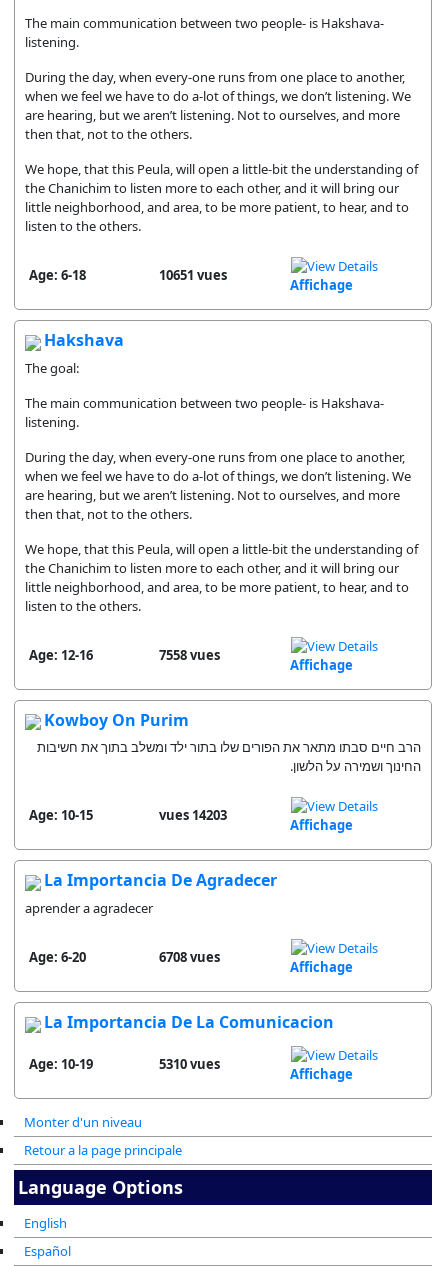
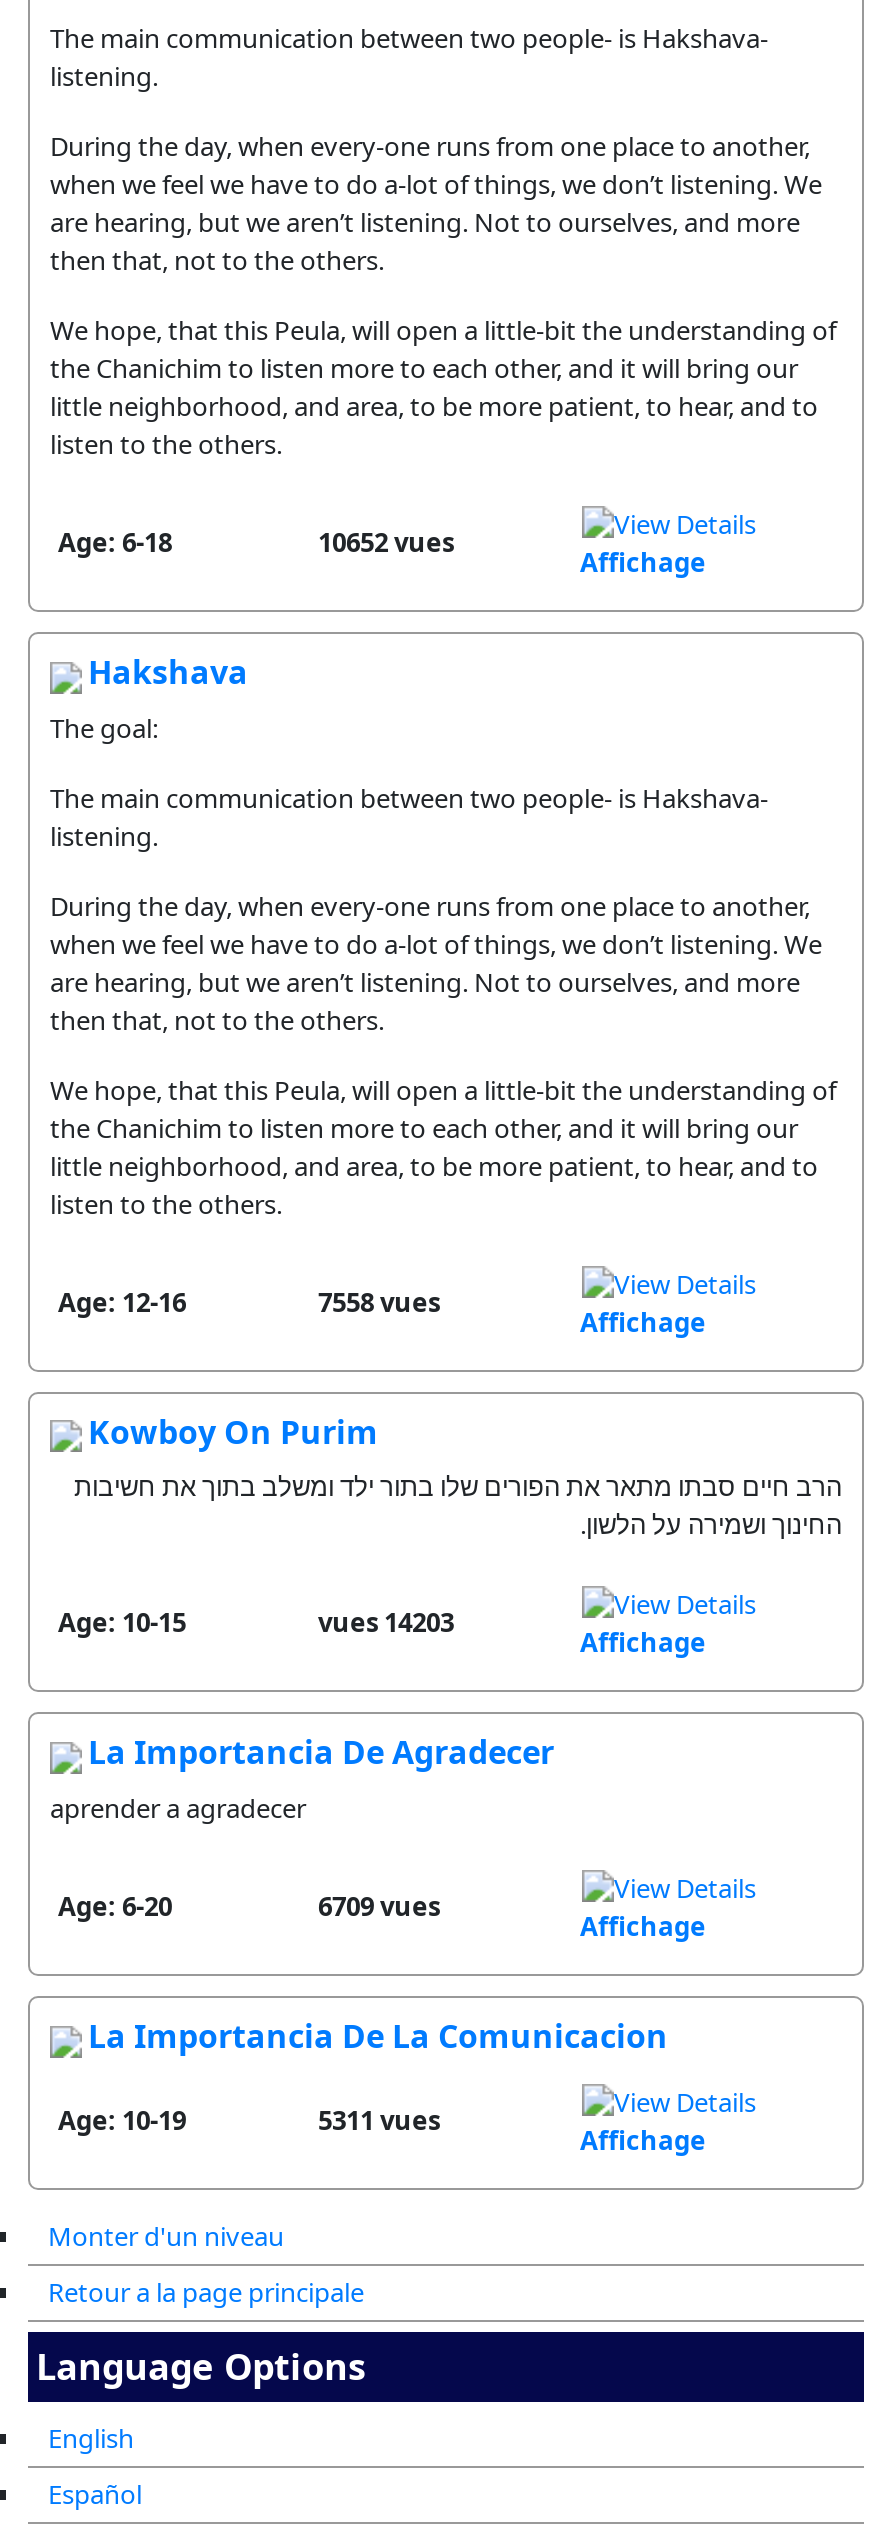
[159,266,227,284] 10651 vues -> [318,524,454,560] 10652 vues
[159,948,220,966] 6708 vues -> [318,1888,440,1924] 6709 vues
[159,1054,220,1072] 5310 vues -> [318,2101,440,2137] 5311 vues

